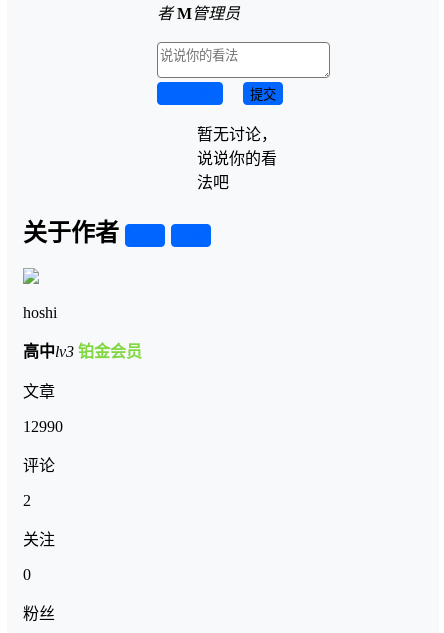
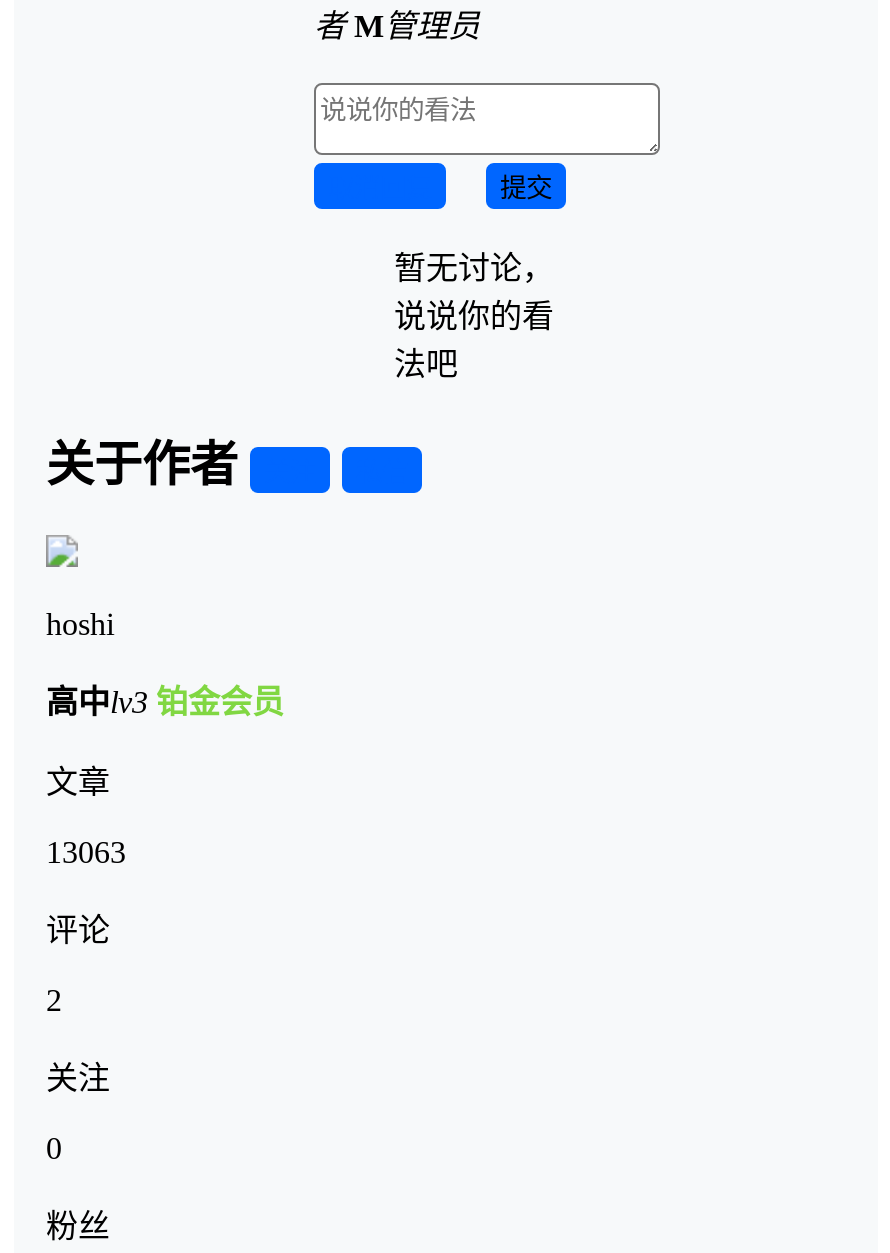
[23,418,63,435] 12990 -> [46,835,126,869] 13063

